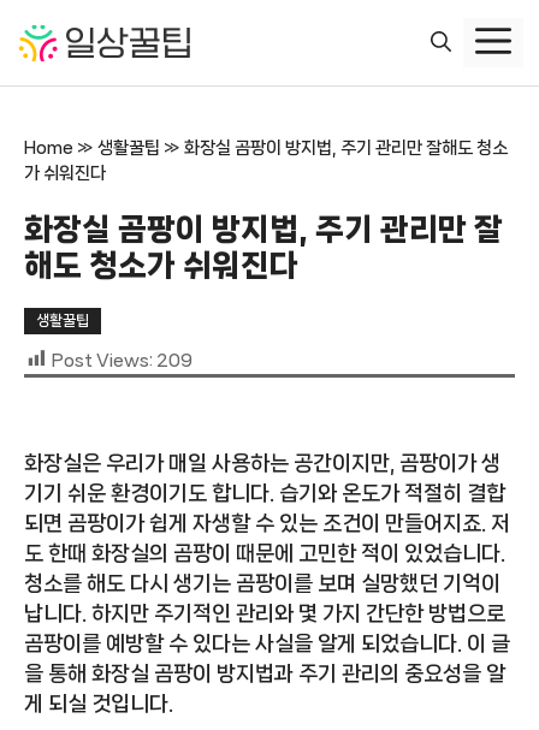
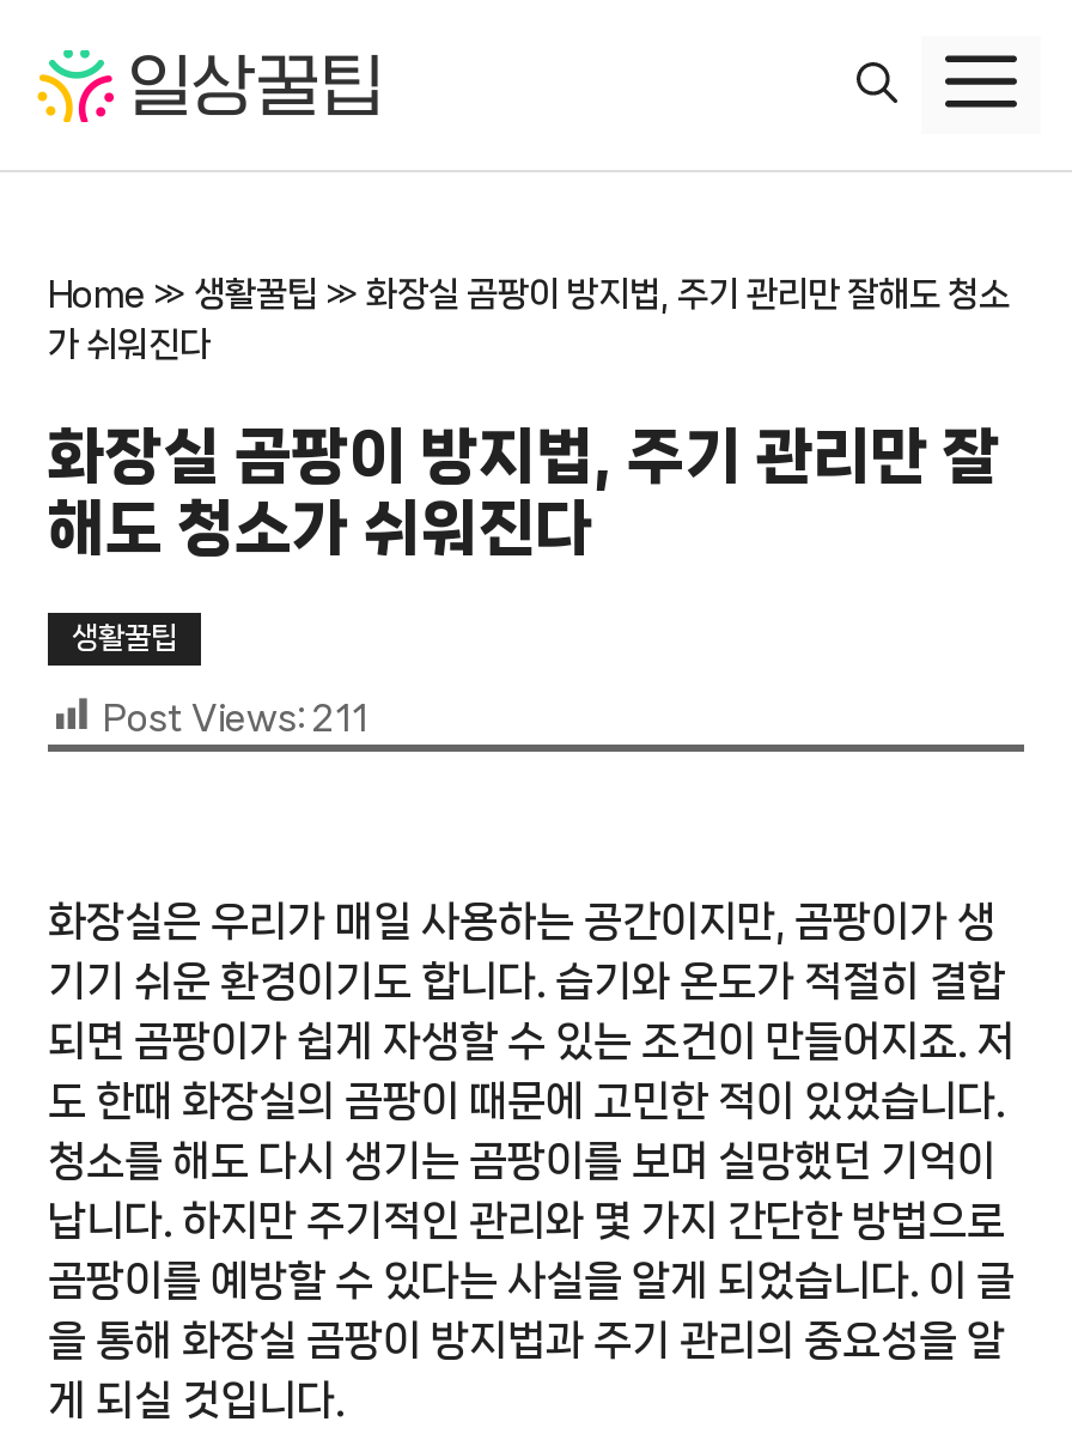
[52,351,192,370] Post Views: 209 -> [103,699,368,737] Post Views: 211

